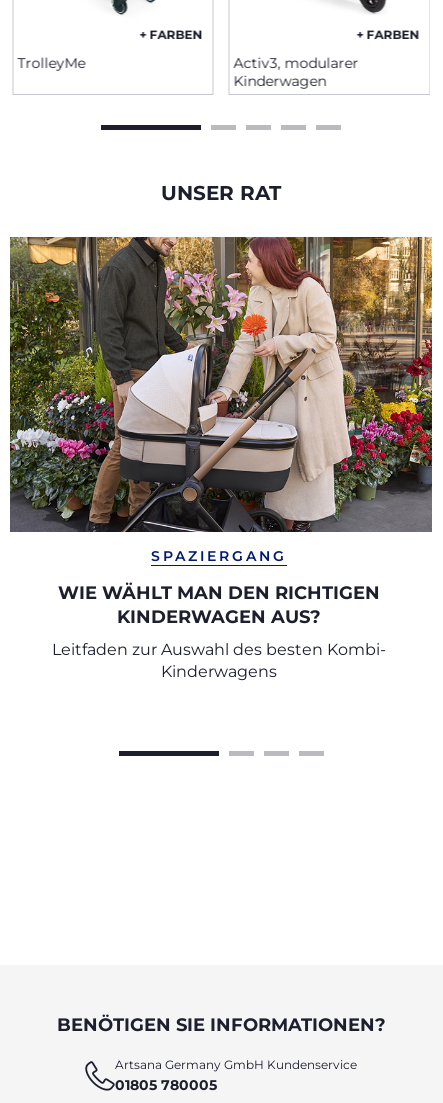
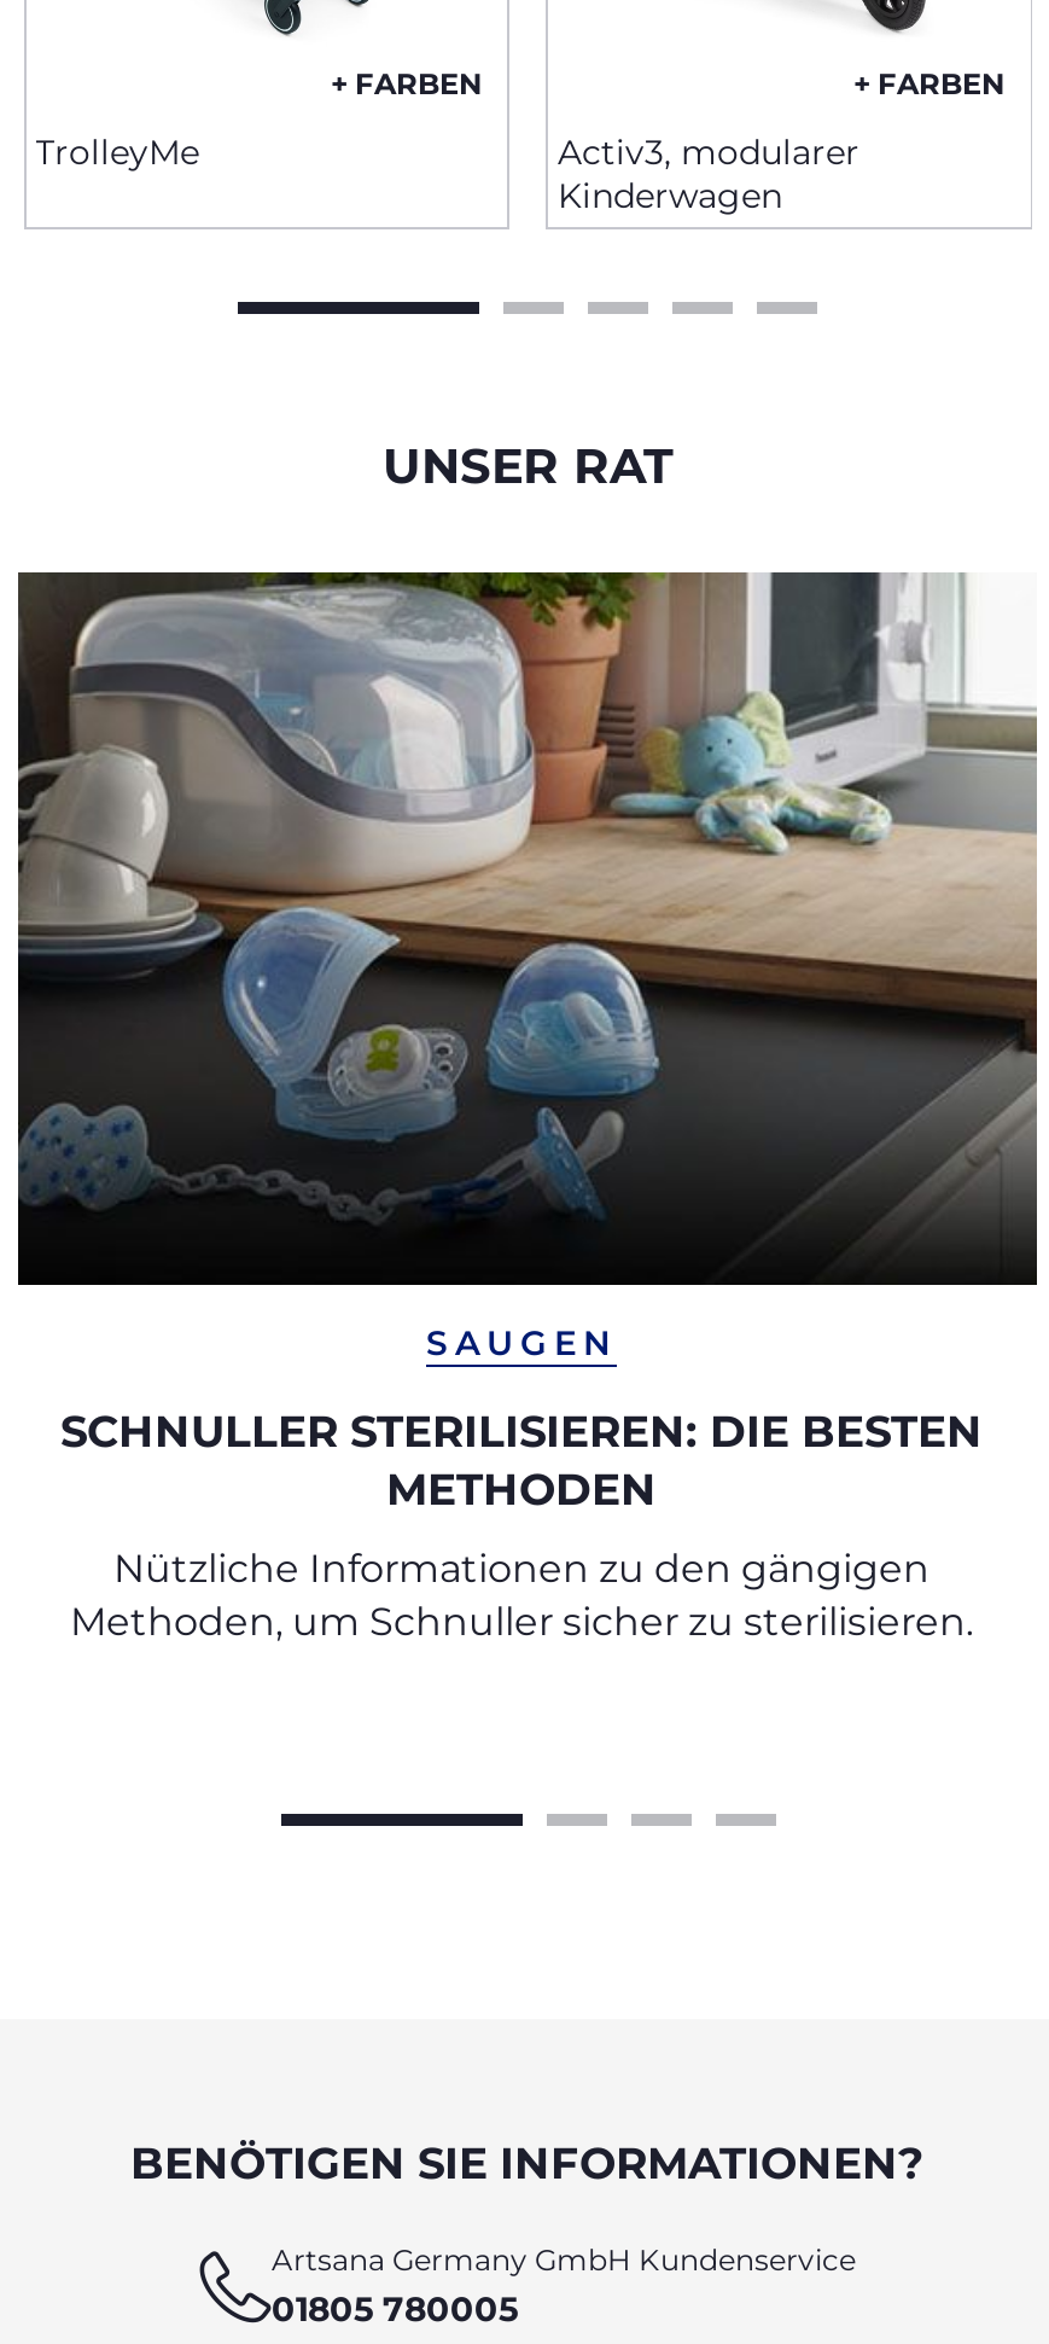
[10,236,433,565] [image] | SPAZIERGANG -> [16,570,1039,1365] [image] | SAUGEN
[57,582,379,628] WIE WÄHLT MAN DEN RICHTIGEN | KINDERWAGEN AUS? -> [60,1406,983,1517] SCHNULLER STERILISIEREN: DIE BESTEN | METHODEN
[51,640,385,681] Leitfaden zur Auswahl des besten Kombi- | Kinderwagens -> [70,1546,973,1645] Nützliche Informationen zu den gängigen | Methoden, um Schnuller sicher zu sterilisieren.

